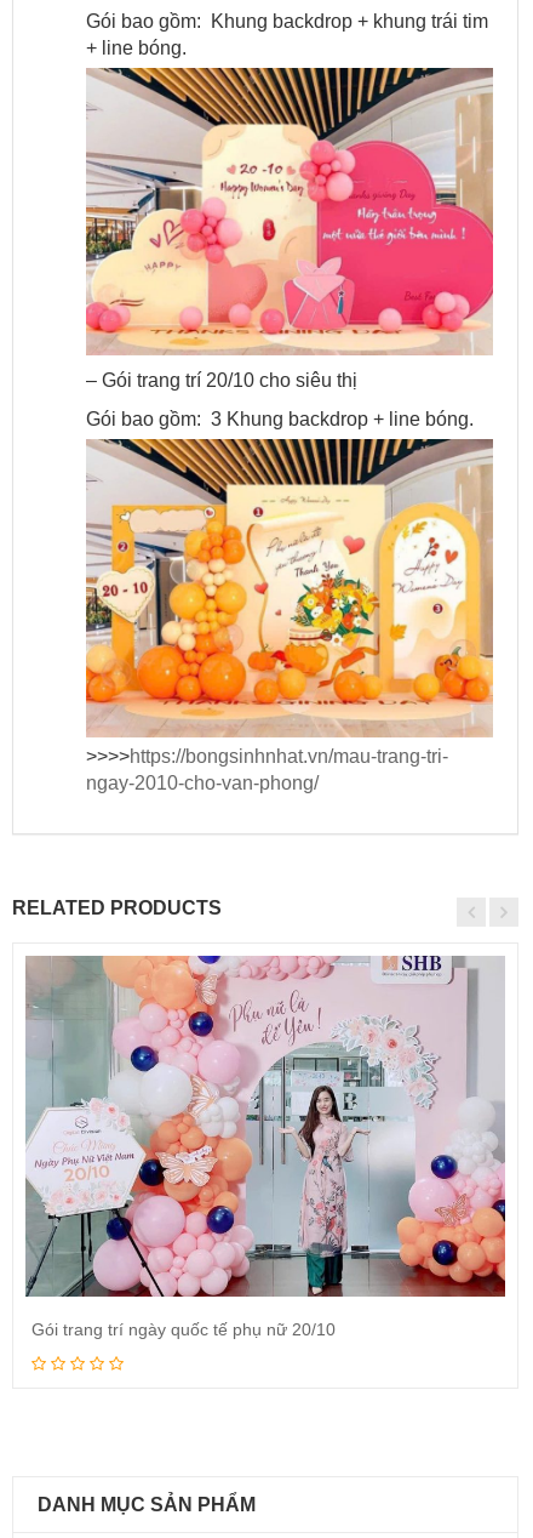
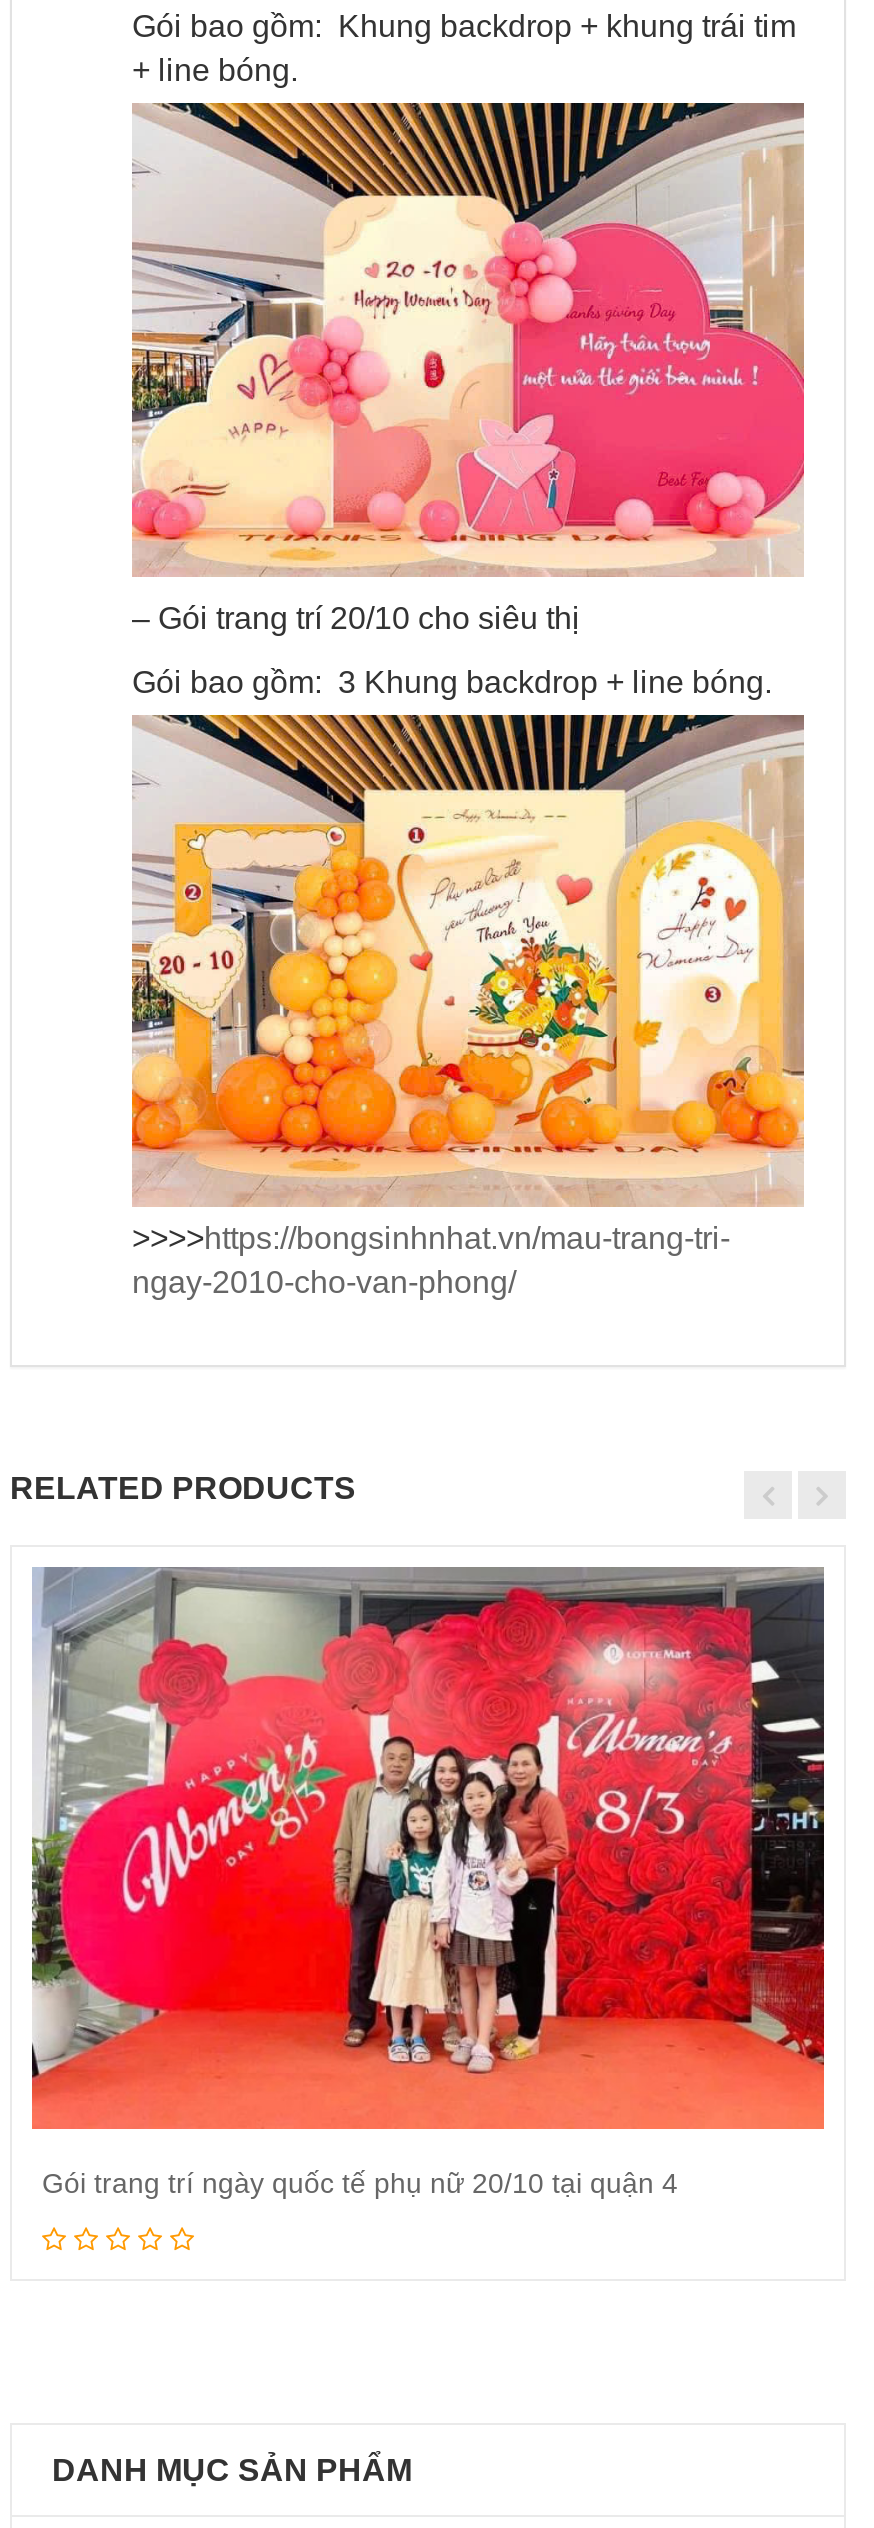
[24,955,506,1339] [image] | Gói trang trí ngày quốc tế phụ nữ 20/10 -> [30,1567,826,2198] [image] | Gói trang trí ngày quốc tế phụ nữ 20/10 tại quận 4

